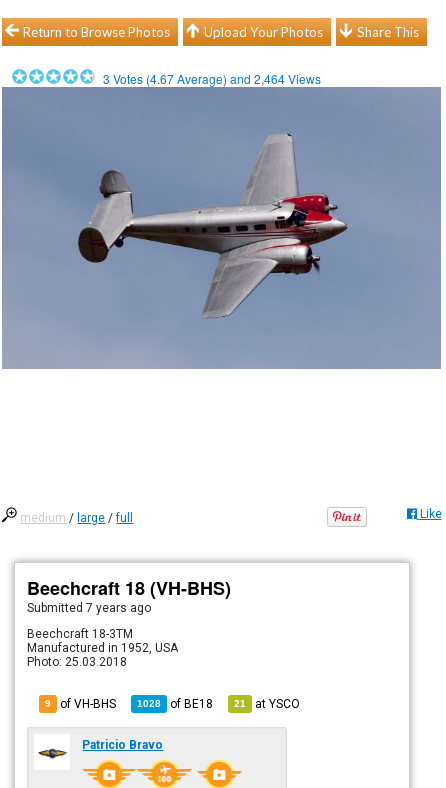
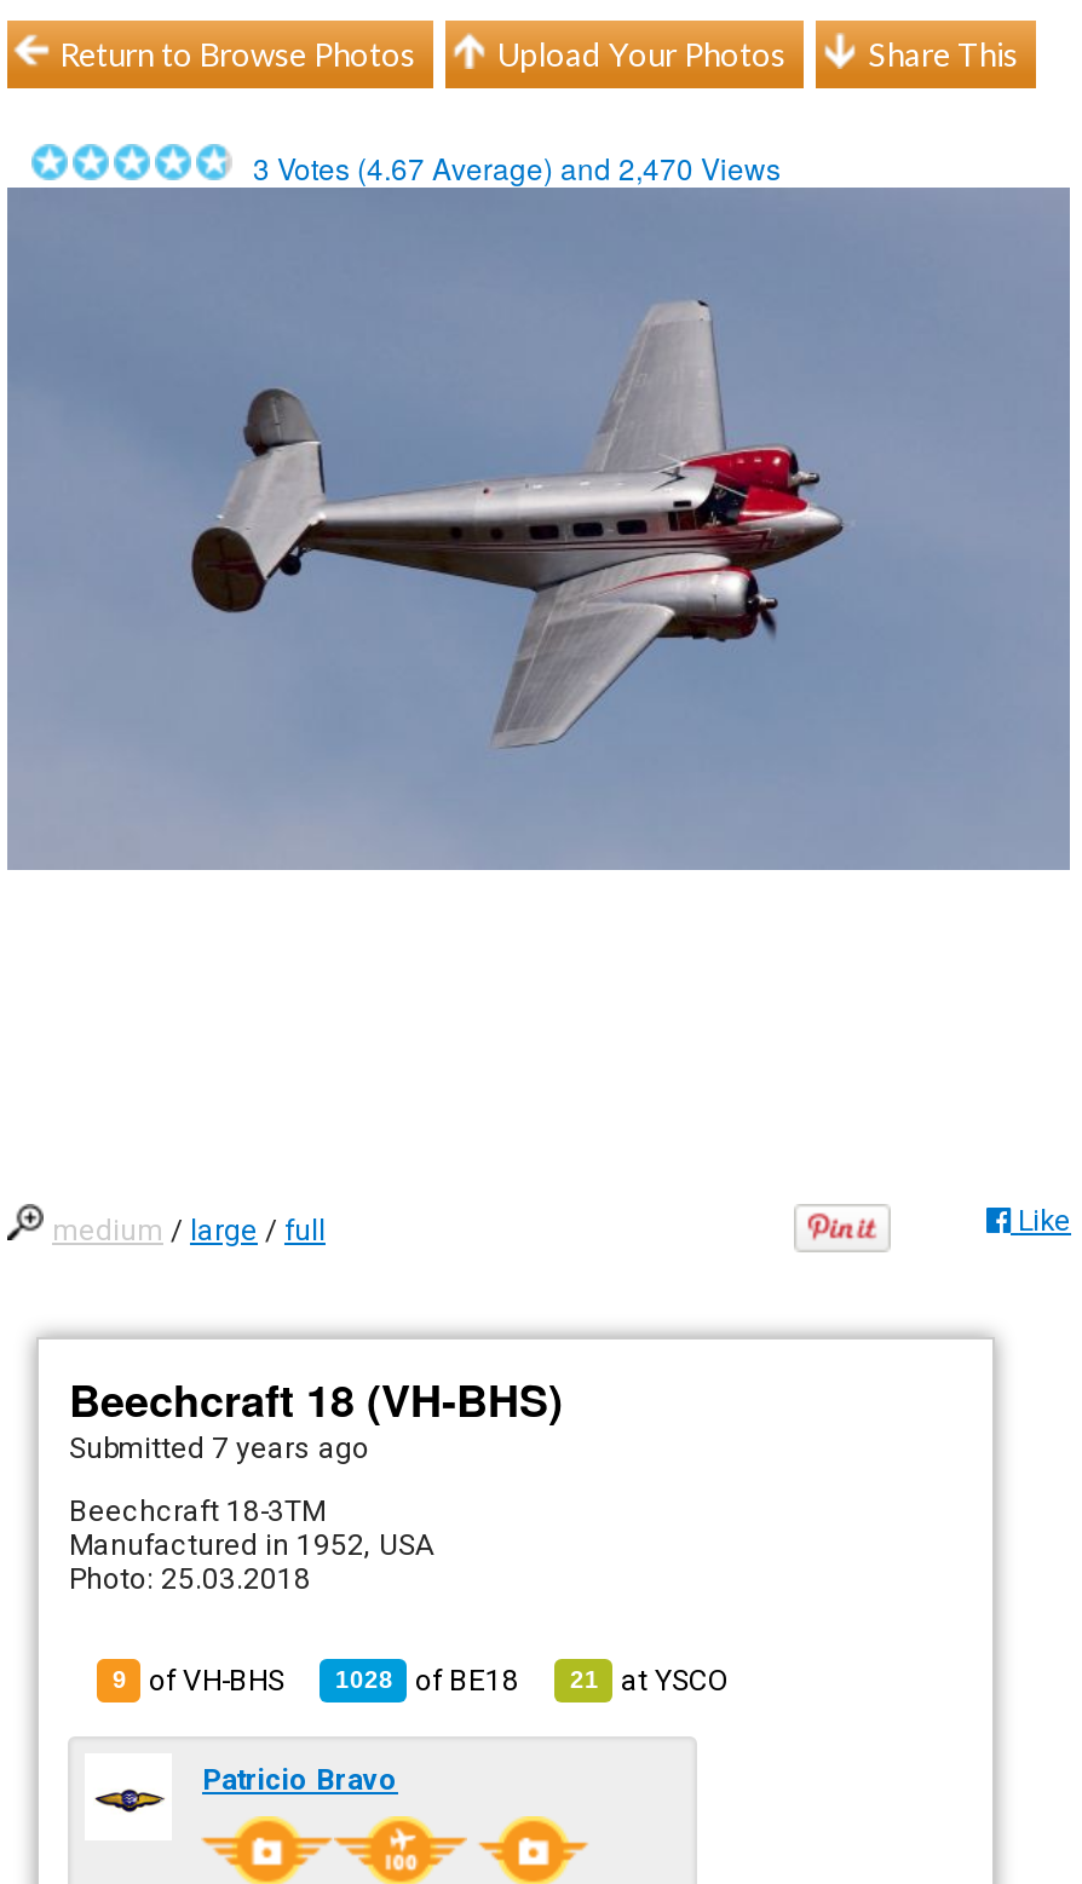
[103,70,327,87] 3 Votes (4.67 Average) and 2,464 Views -> [253,146,795,187] 3 Votes (4.67 Average) and 2,470 Views

